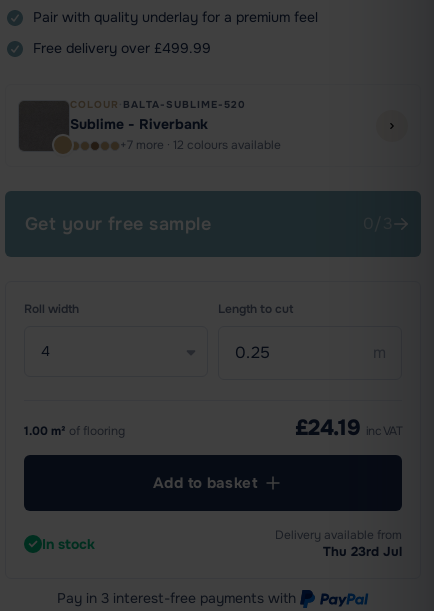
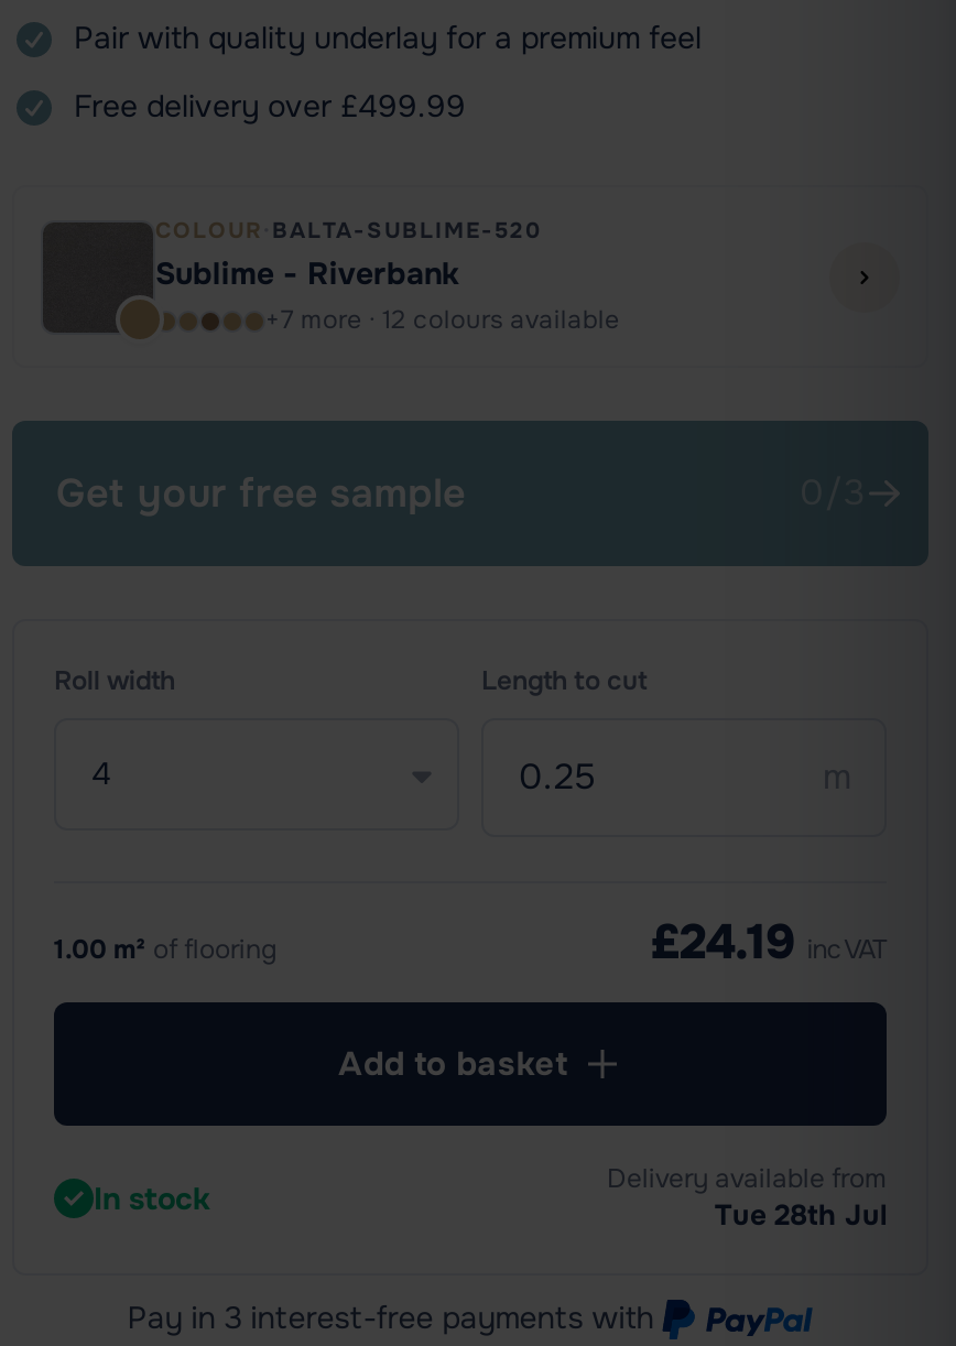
[323,543,402,560] Thu 23rd Jul -> [715,1196,887,1234] Tue 28th Jul

